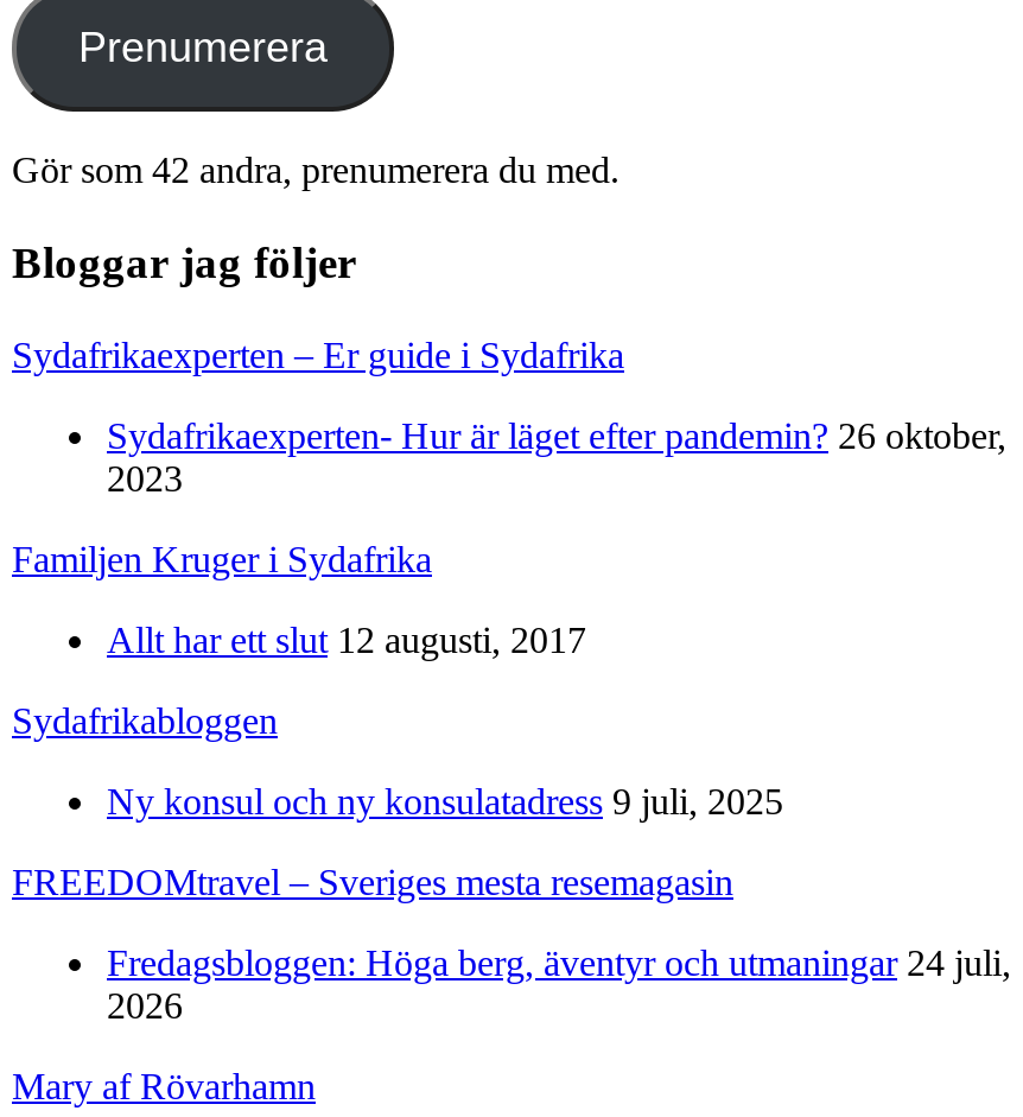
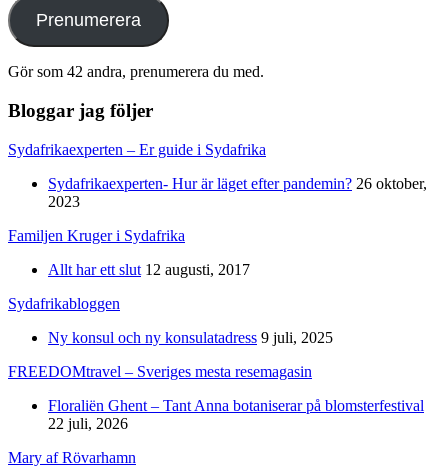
[107,942,1011,1025] Fredagsbloggen: Höga berg, äventyr och utmaningar 24 juli, | 2026 -> [48,397,424,432] Floraliën Ghent – Tant Anna botaniserar på blomsterfestival | 22 juli, 2026

